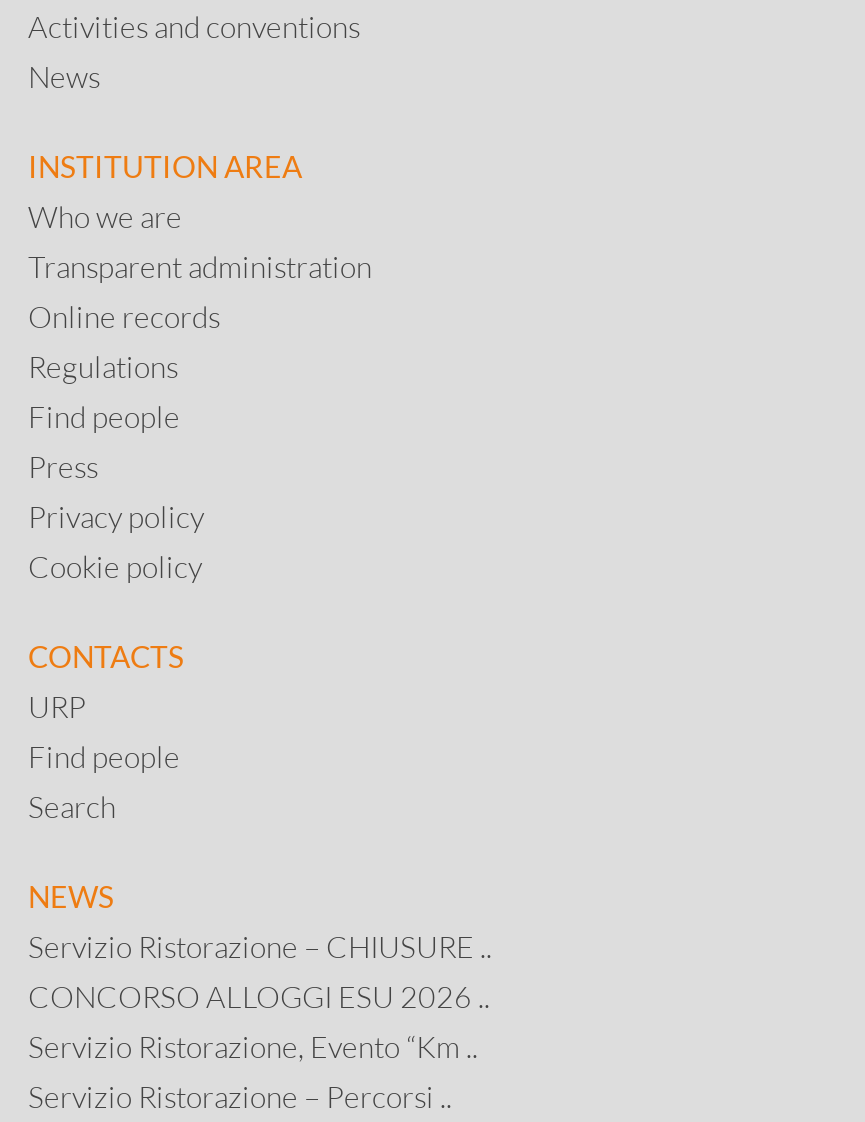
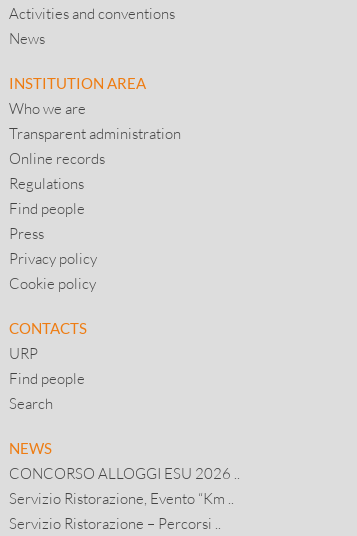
[28,928,492,964] Servizio Ristorazione – CHIUSURE .. -> none

